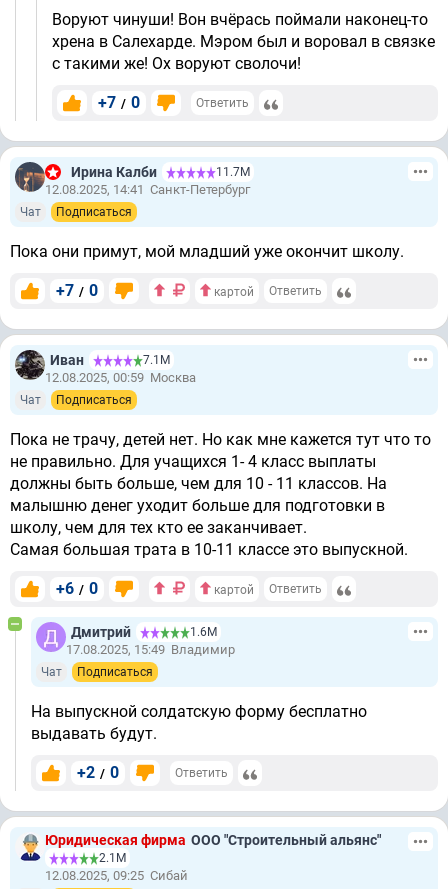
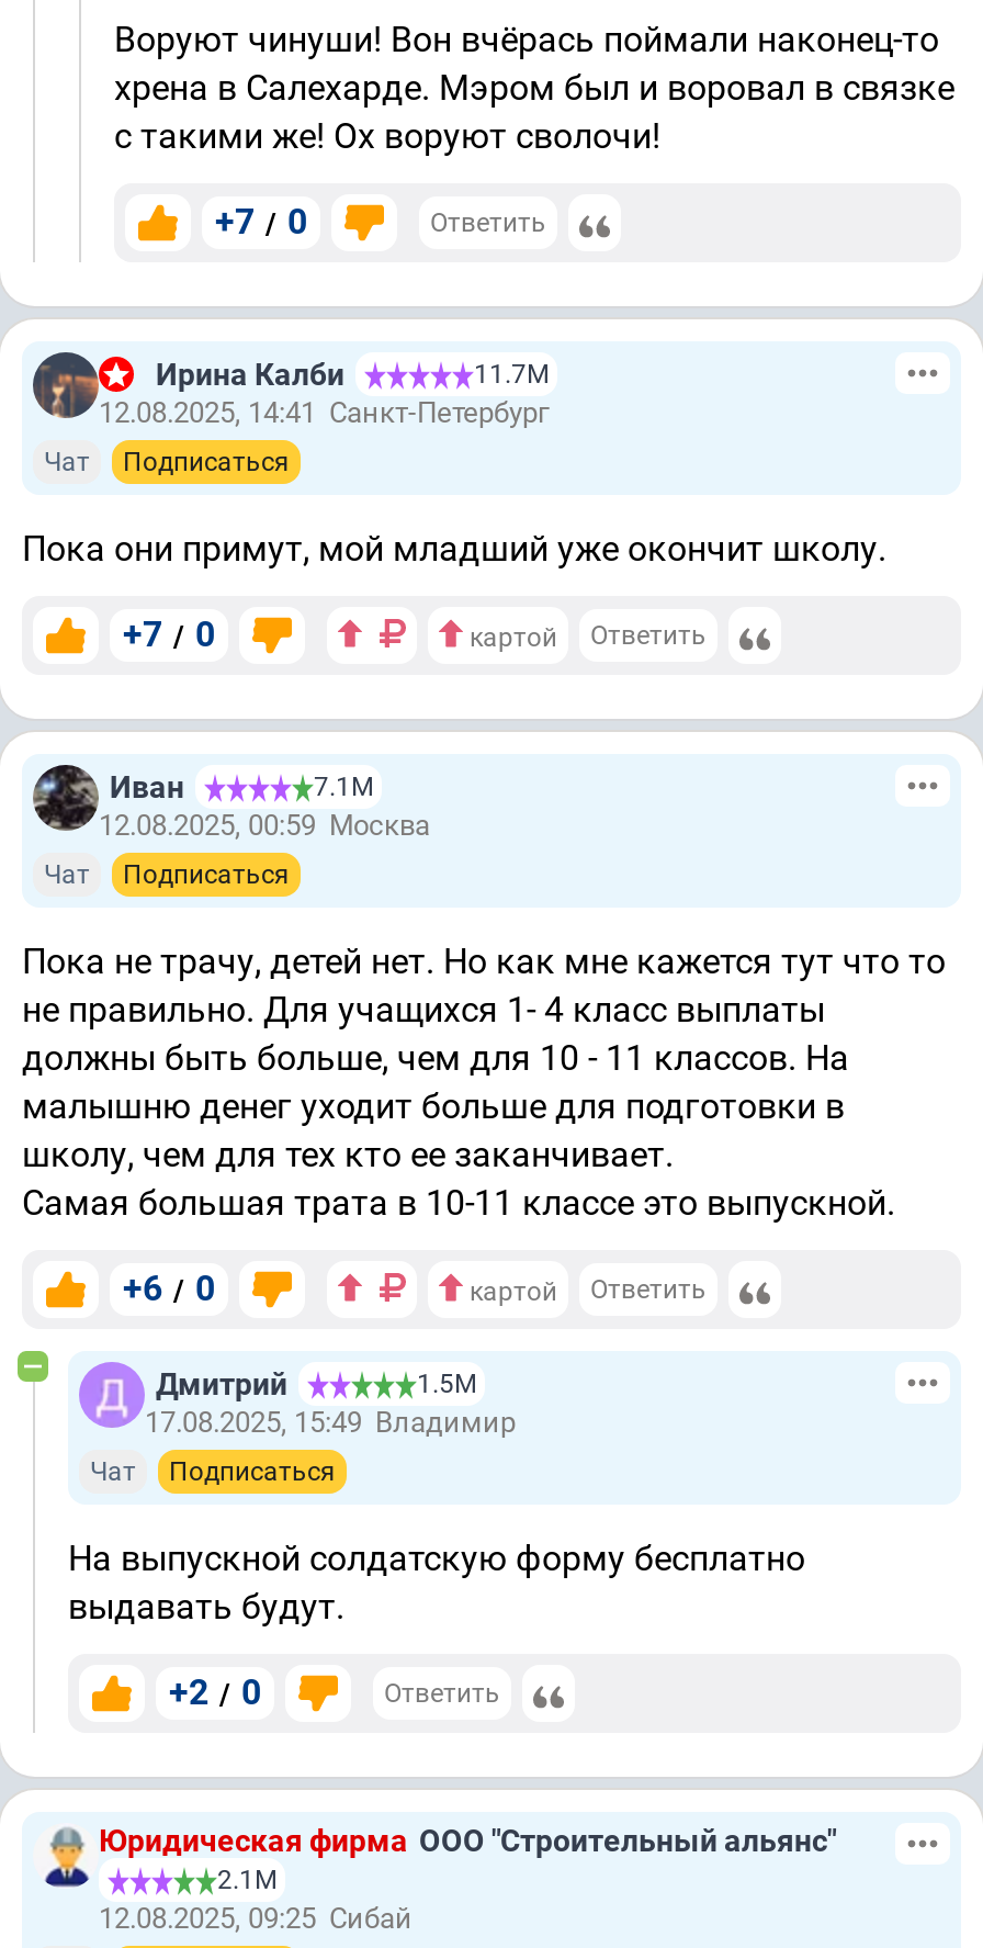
[190,625,217,639] 1.6М -> [417,1369,476,1400] 1.5М

